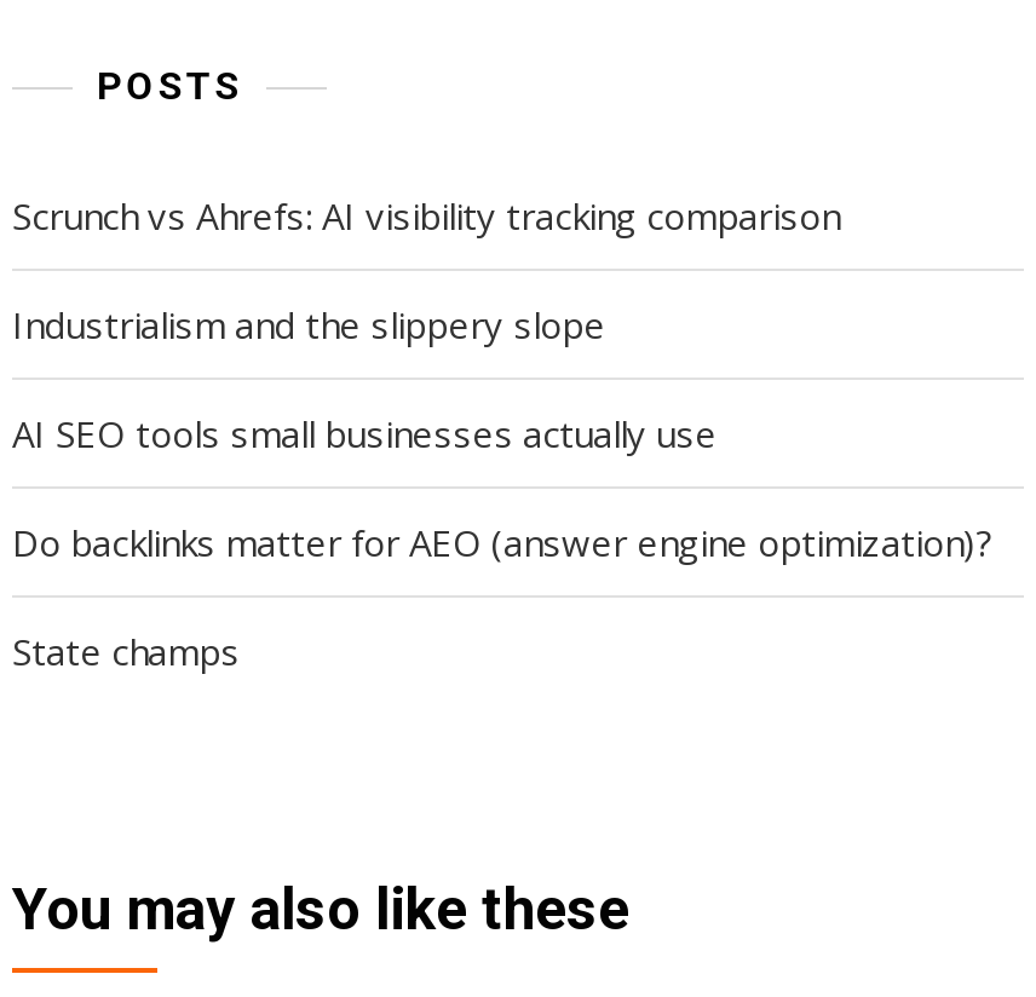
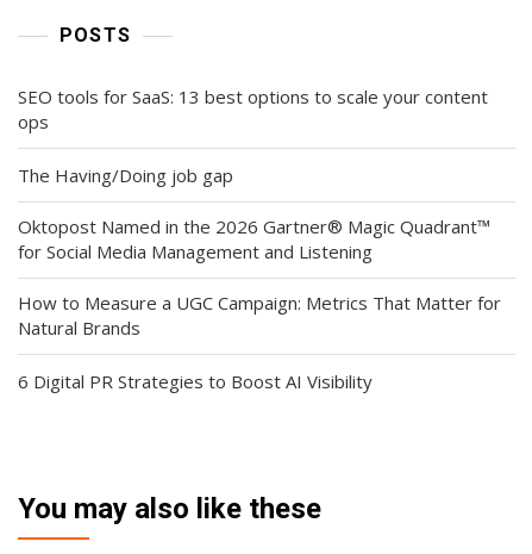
[12,190,840,239] Scrunch vs Ahrefs: AI visibility tracking comparison -> [18,84,488,133] SEO tools for SaaS: 13 best options to scale your content | ops
[12,299,605,347] Industrialism and the slippery slope -> [18,163,233,187] The Having/Doing job gap
[12,408,716,456] AI SEO tools small businesses actually use -> [18,214,490,263] Oktopost Named in the 2026 Gartner® Magic Quadrant™ | for Social Media Management and Listening
[12,517,992,565] Do backlinks matter for AEO (answer engine optimization)? -> [18,290,501,339] How to Measure a UGC Campaign: Metrics That Matter for | Natural Brands
[12,626,240,674] State champs -> [18,369,373,393] 6 Digital PR Strategies to Boost AI Visibility

